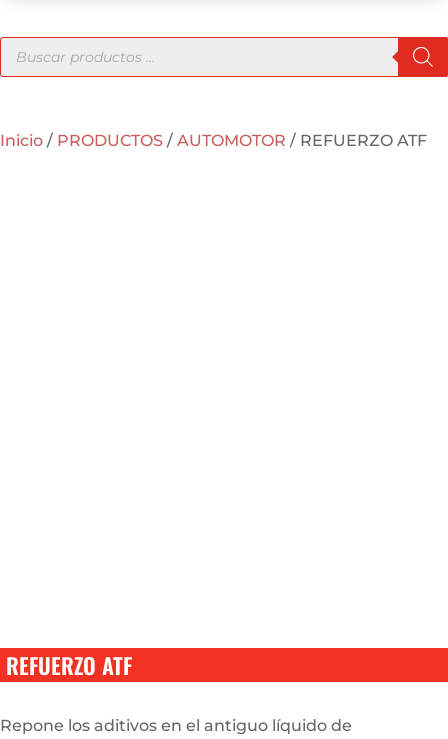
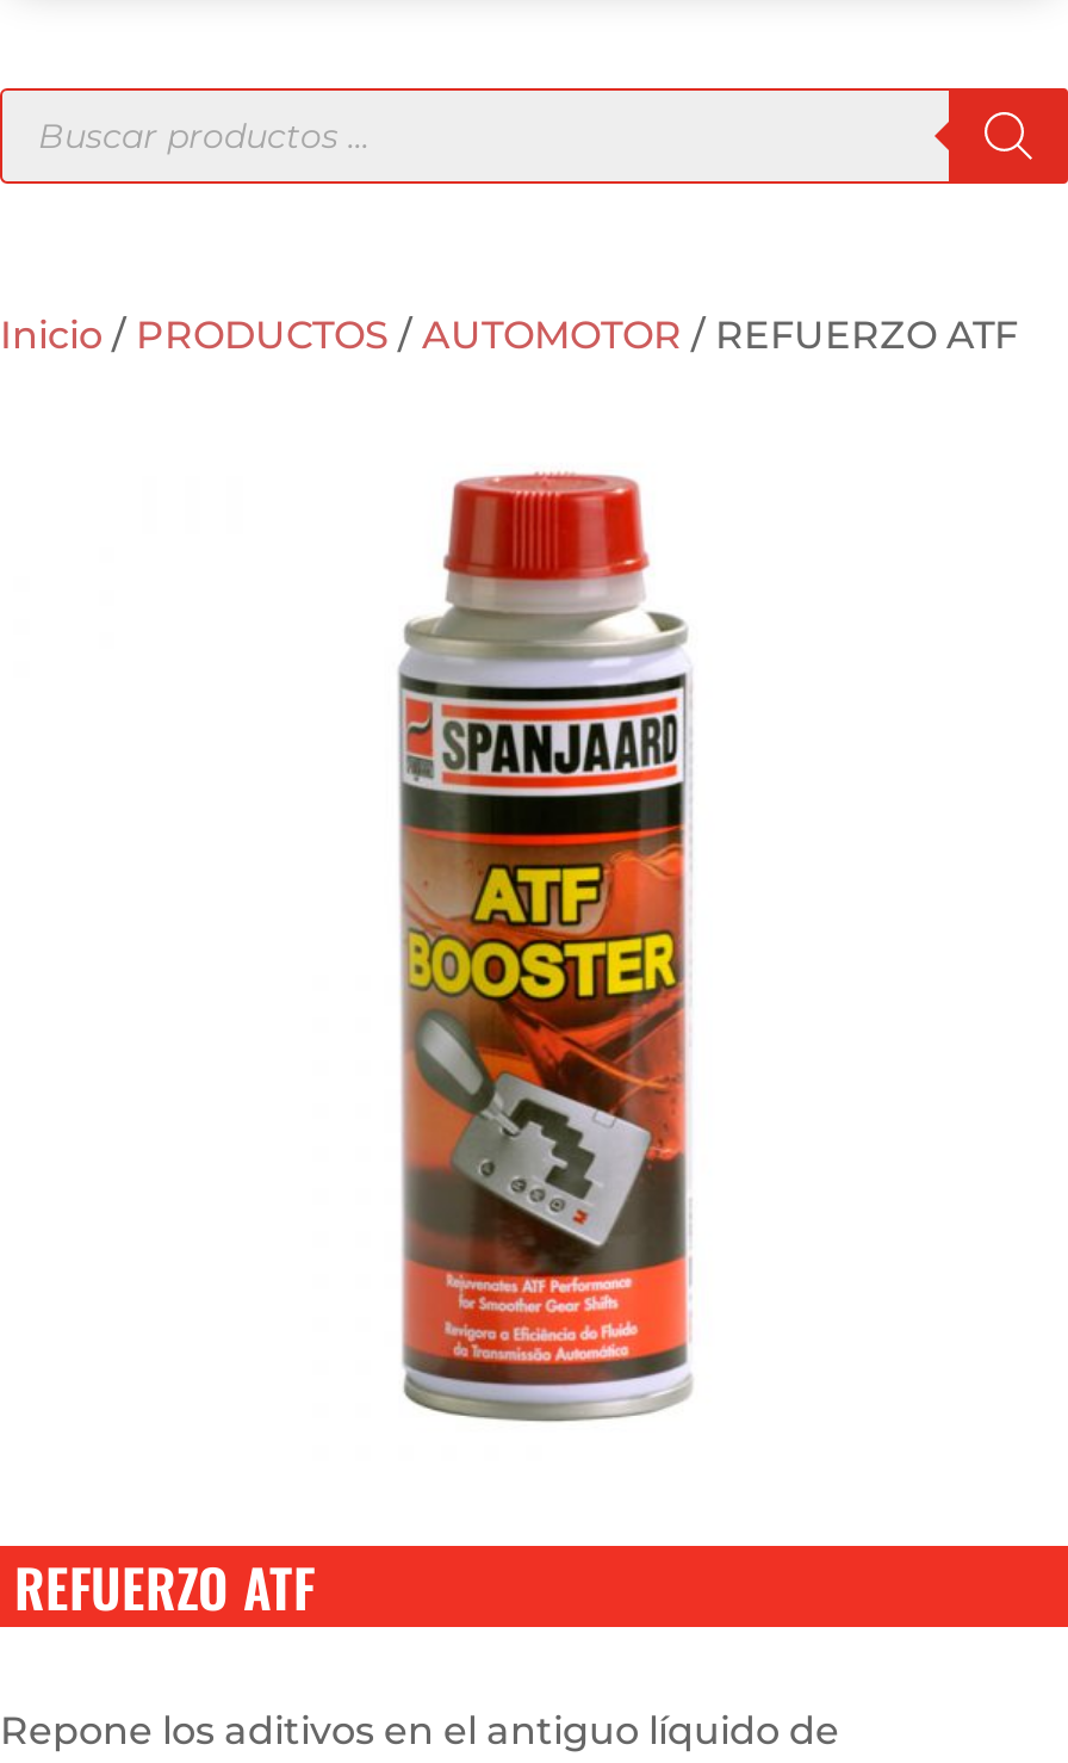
none -> [396,470,694,1424] [image]

